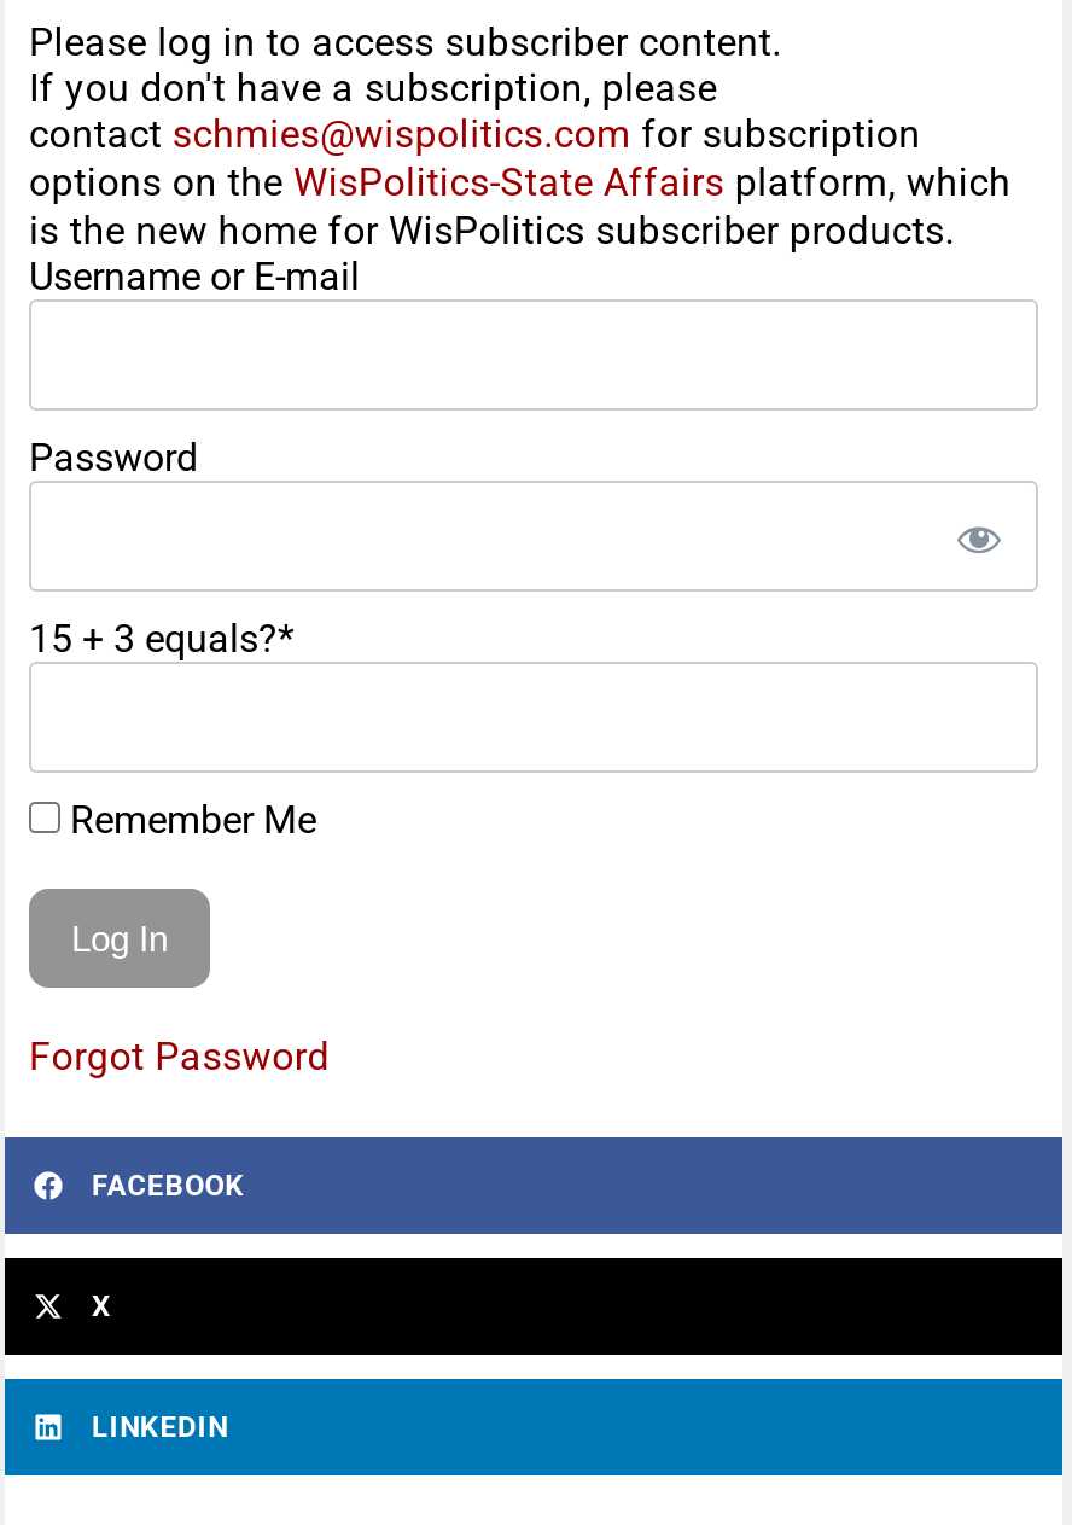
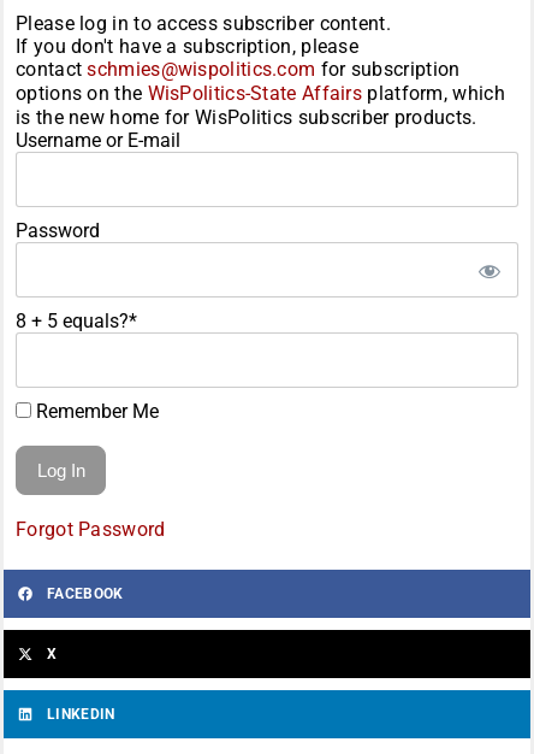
[29,616,295,662] 15 + 3 equals?* -> [16,310,137,333] 8 + 5 equals?*

